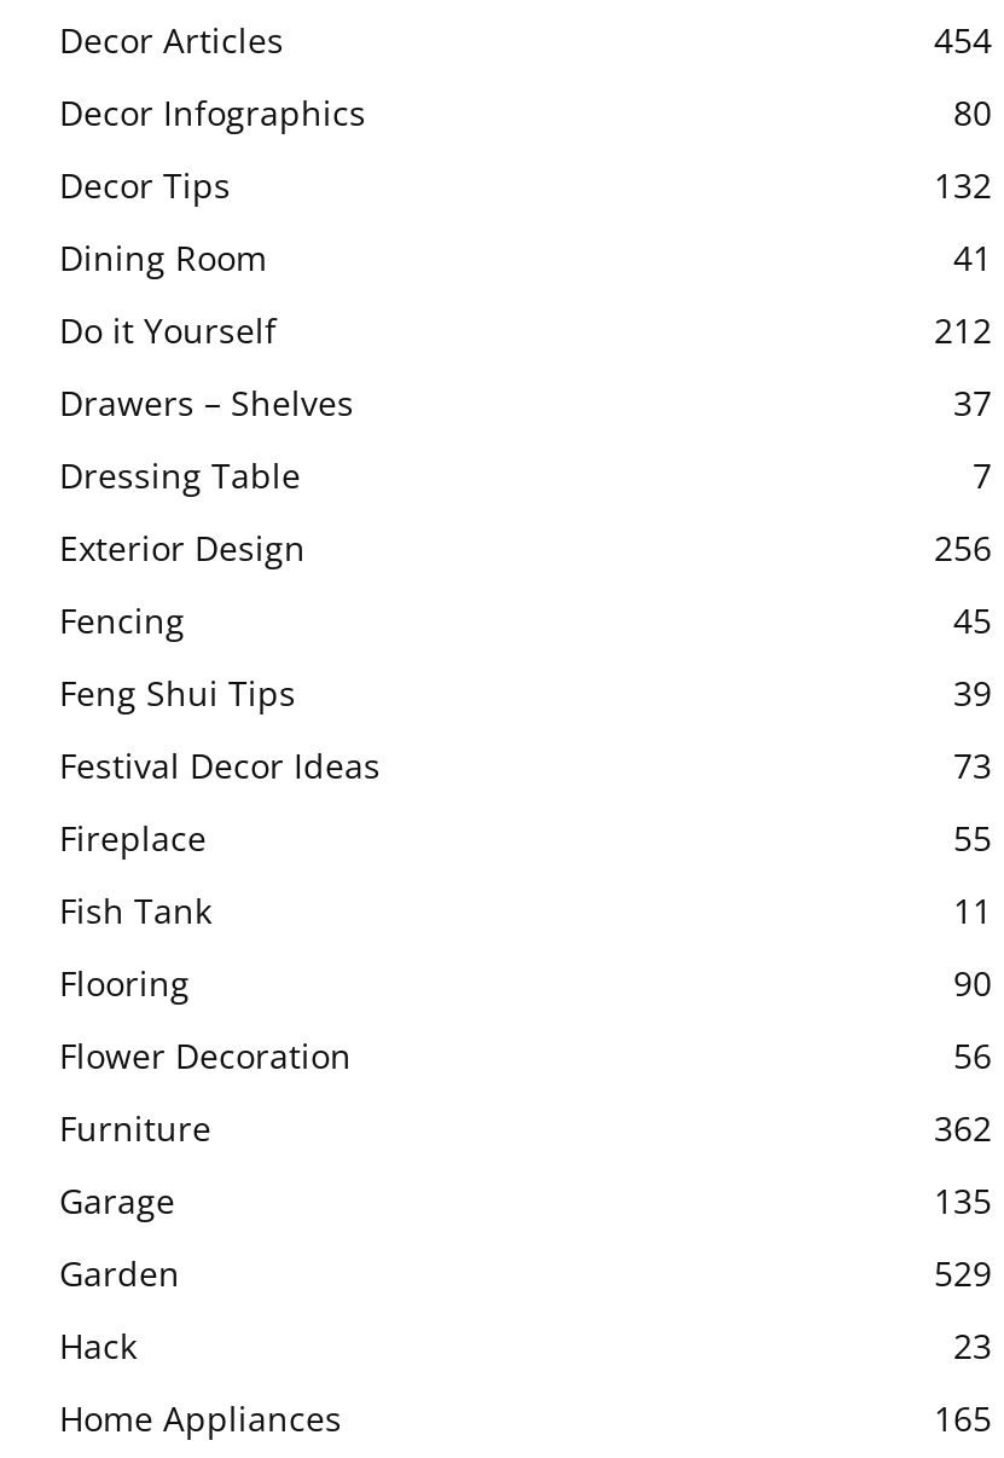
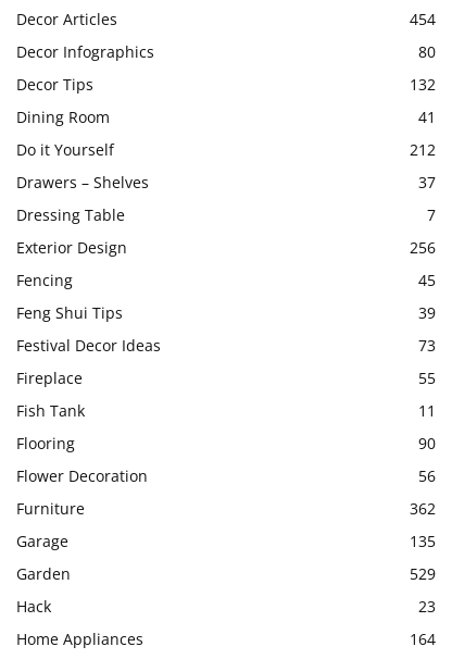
[934,1396,992,1442] 165 -> [410,629,436,650] 164

